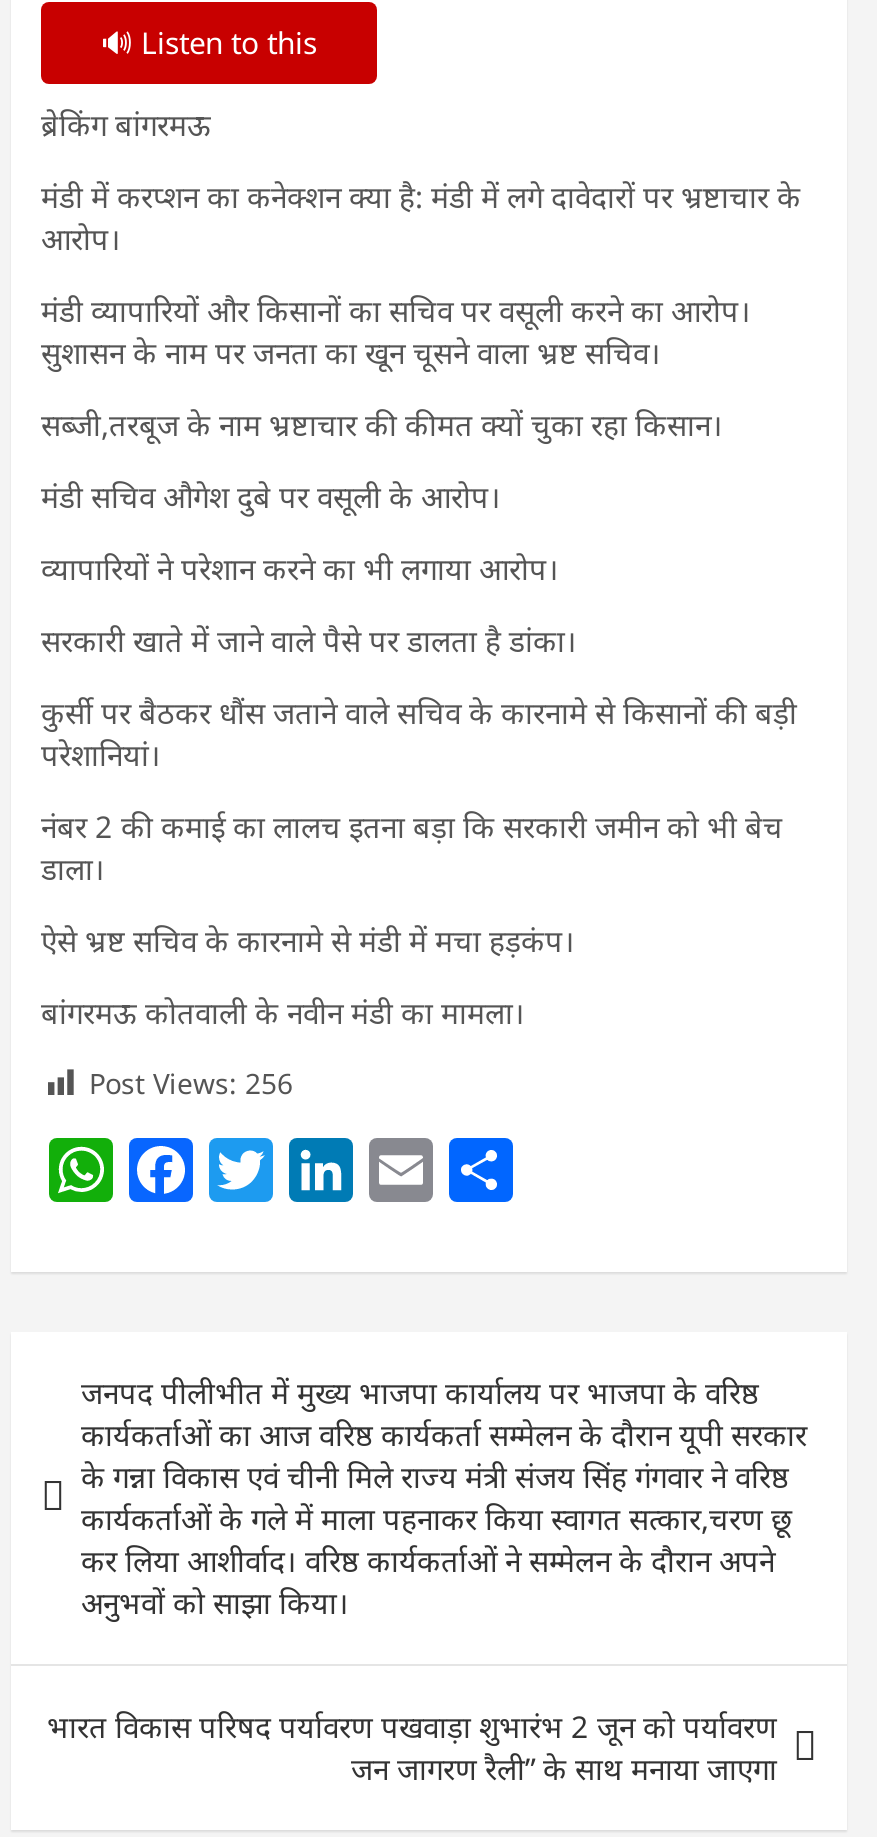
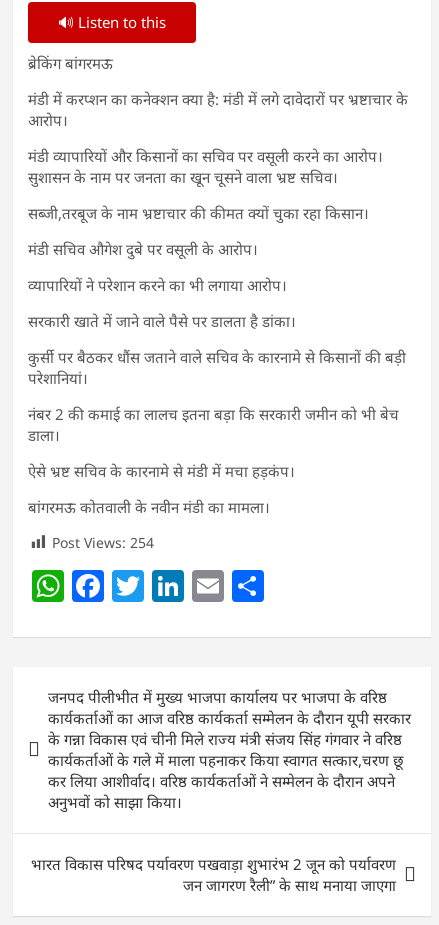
[89,1064,293,1102] Post Views: 256 -> [52,533,154,552] Post Views: 254

